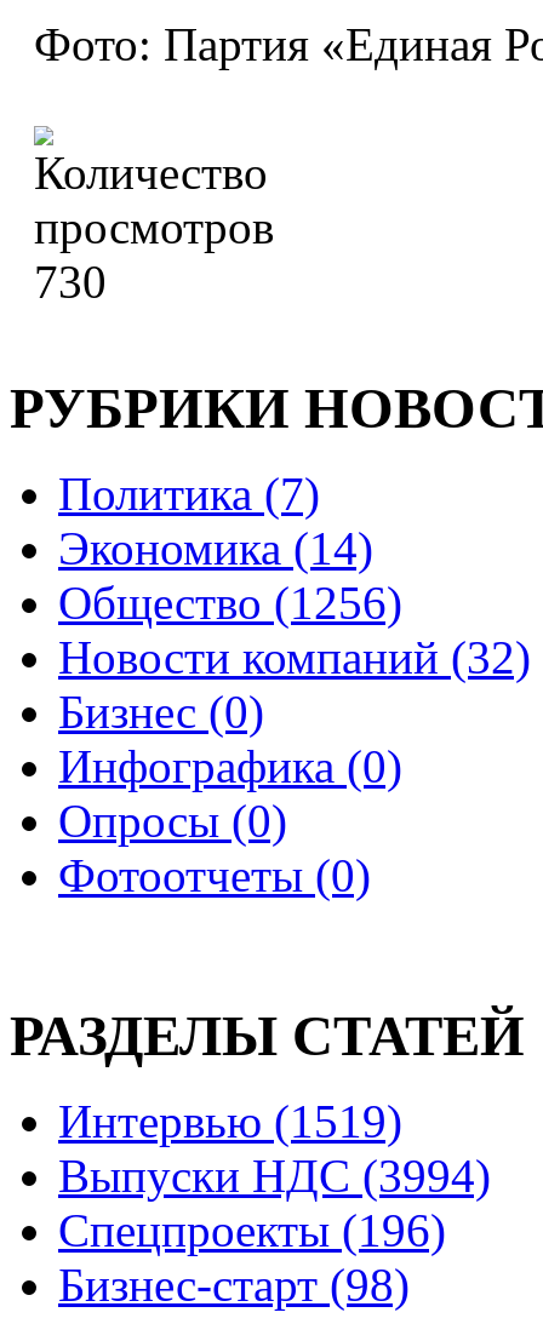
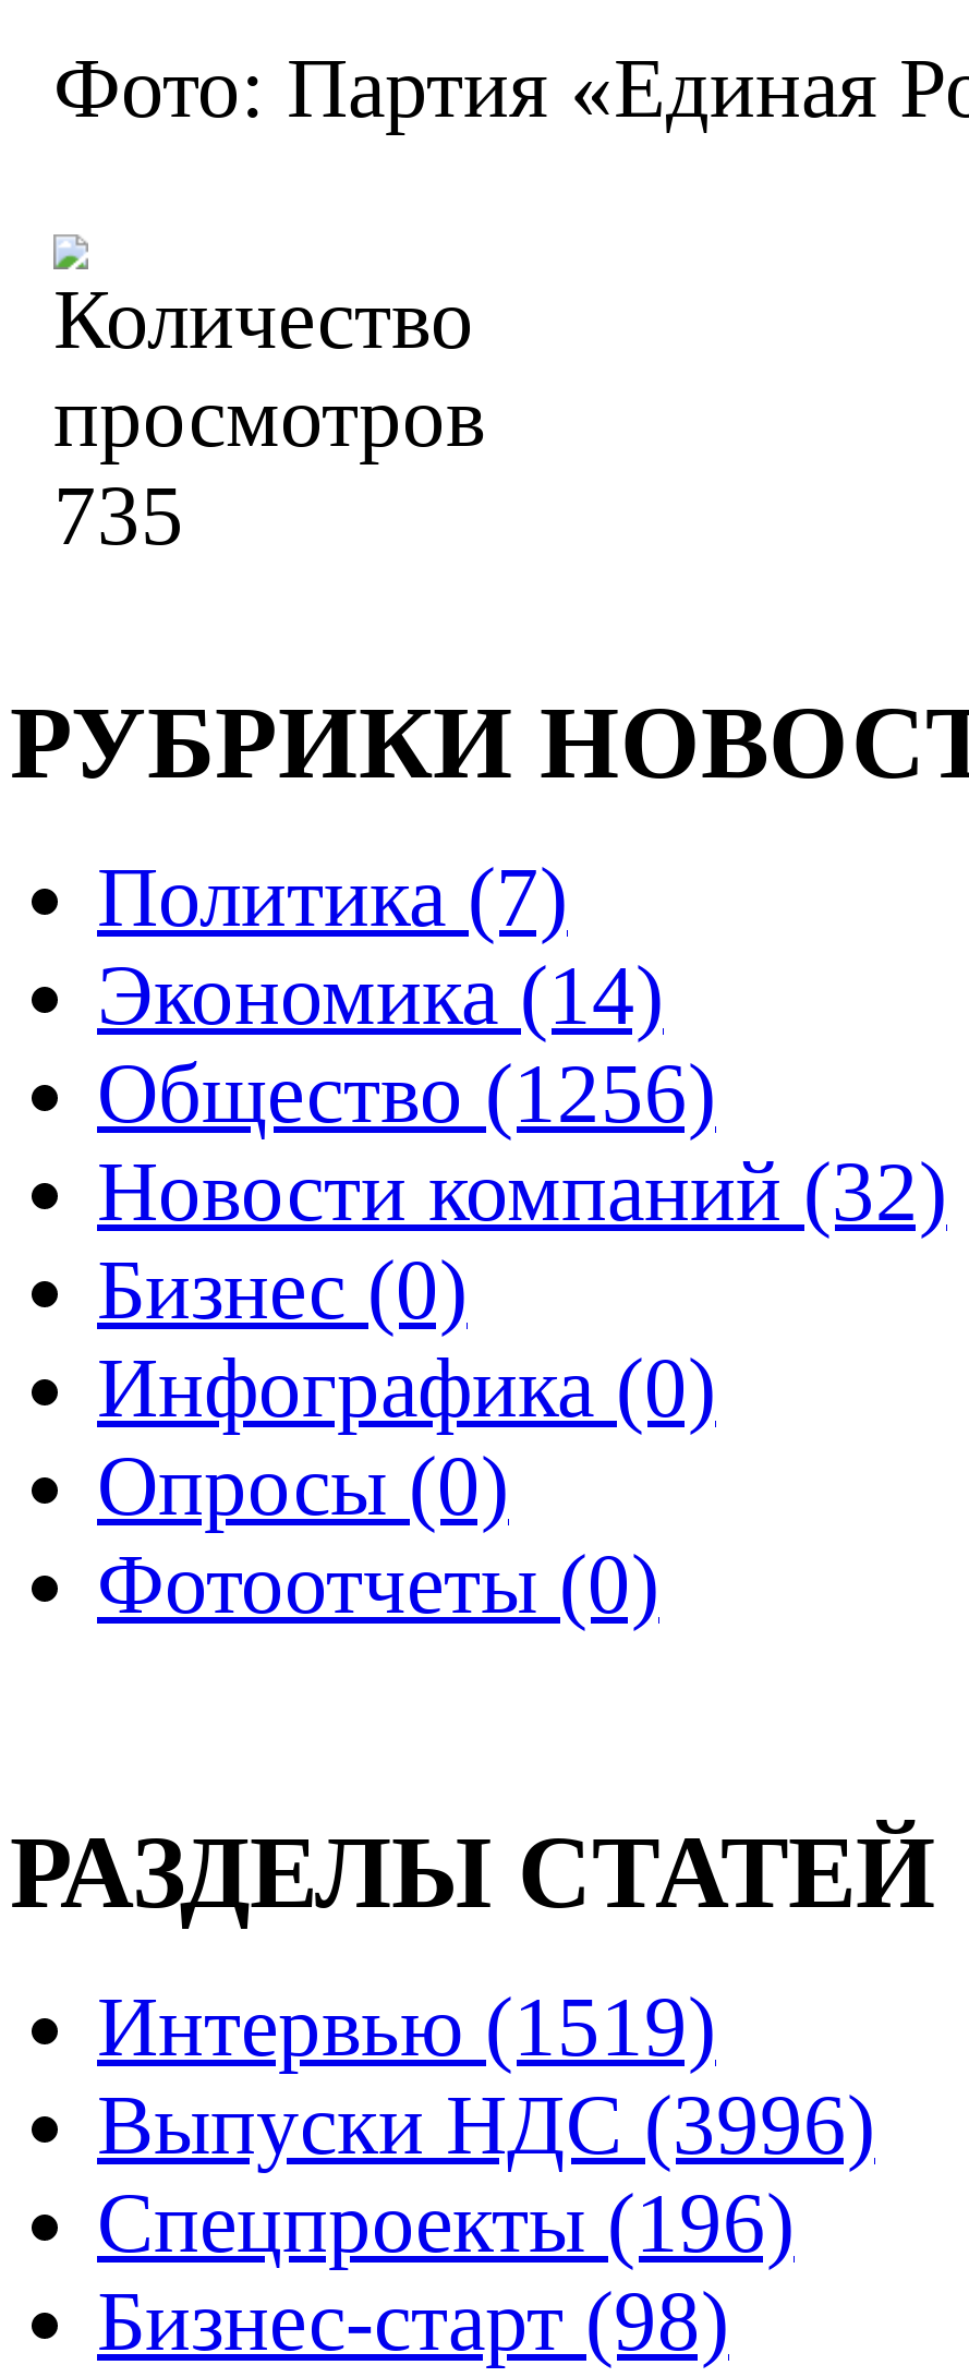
[34,256,107,308] 730 -> [53,469,184,562] 735
[58,1150,491,1202] Выпуски НДС (3994) -> [97,2078,875,2171] Выпуски НДС (3996)

